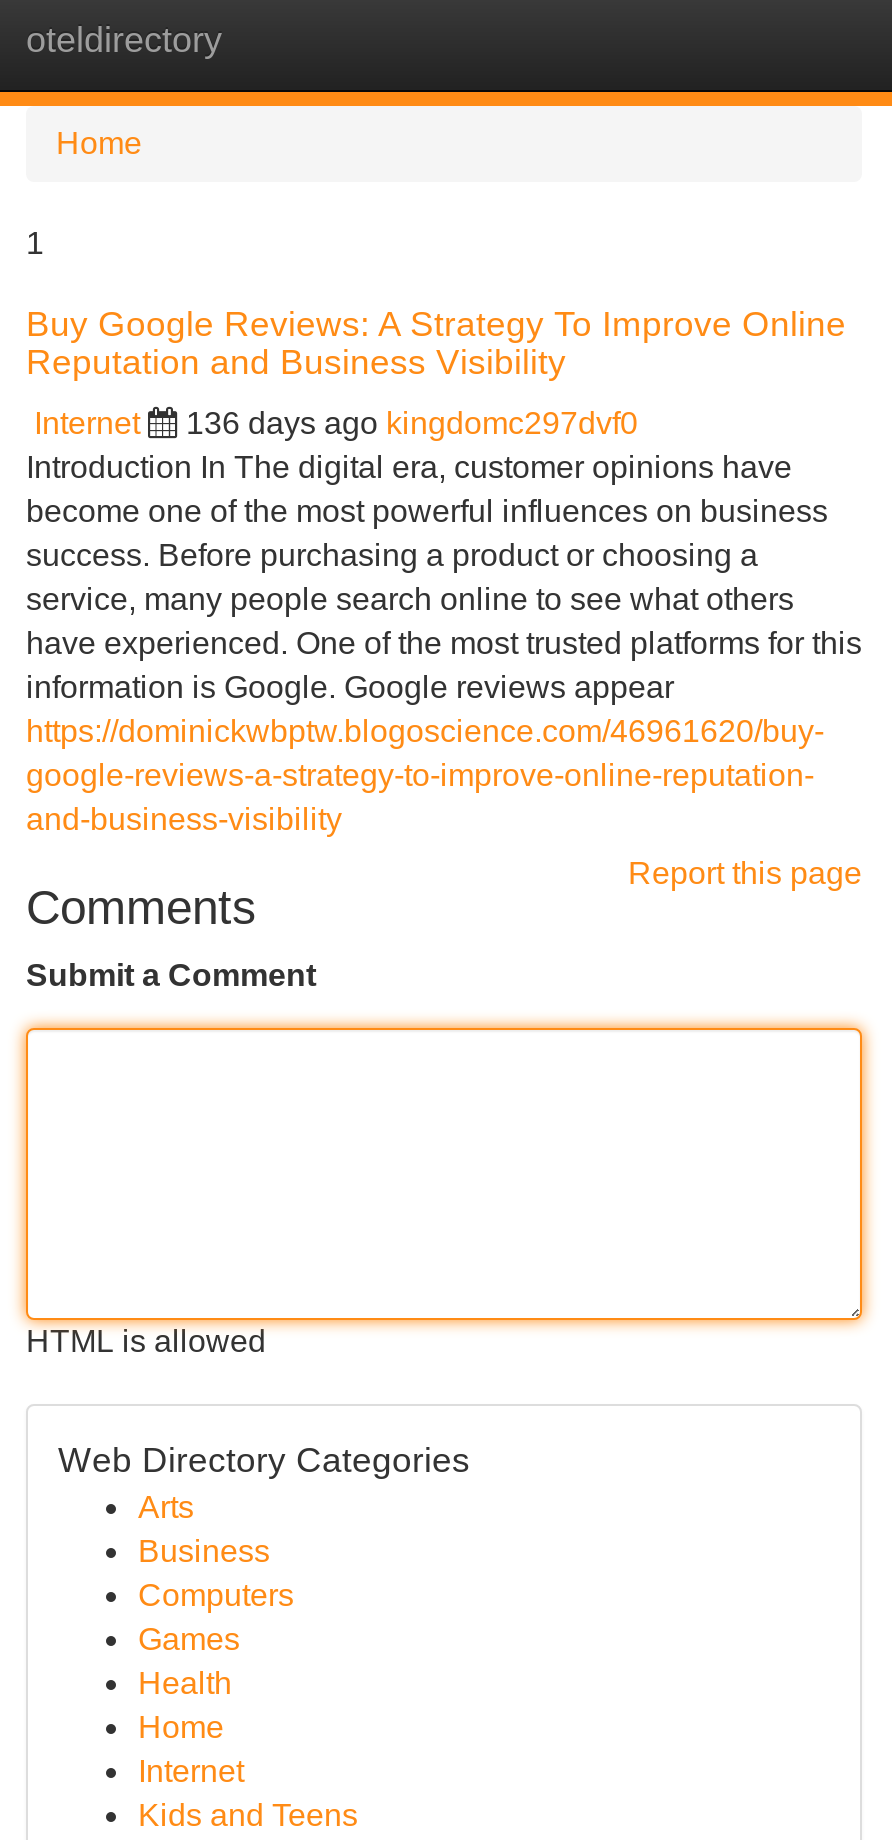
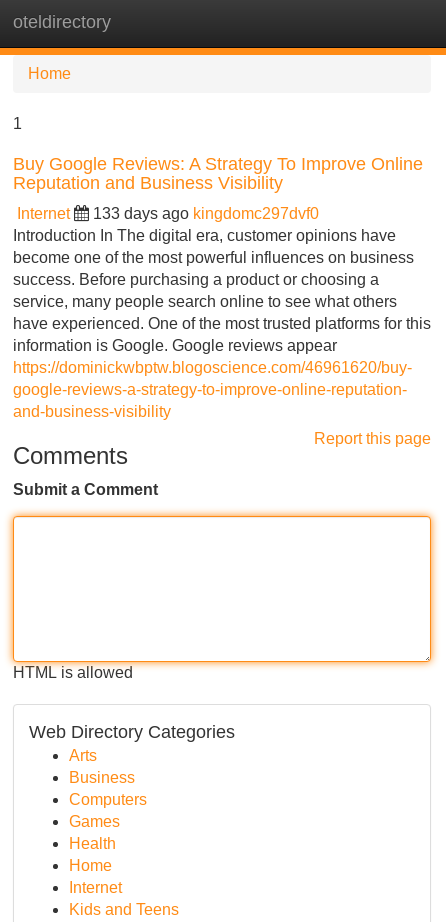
[186,406,638,440] 136 days ago kingdomc297dvf0 -> [93,205,319,222] 133 days ago kingdomc297dvf0

